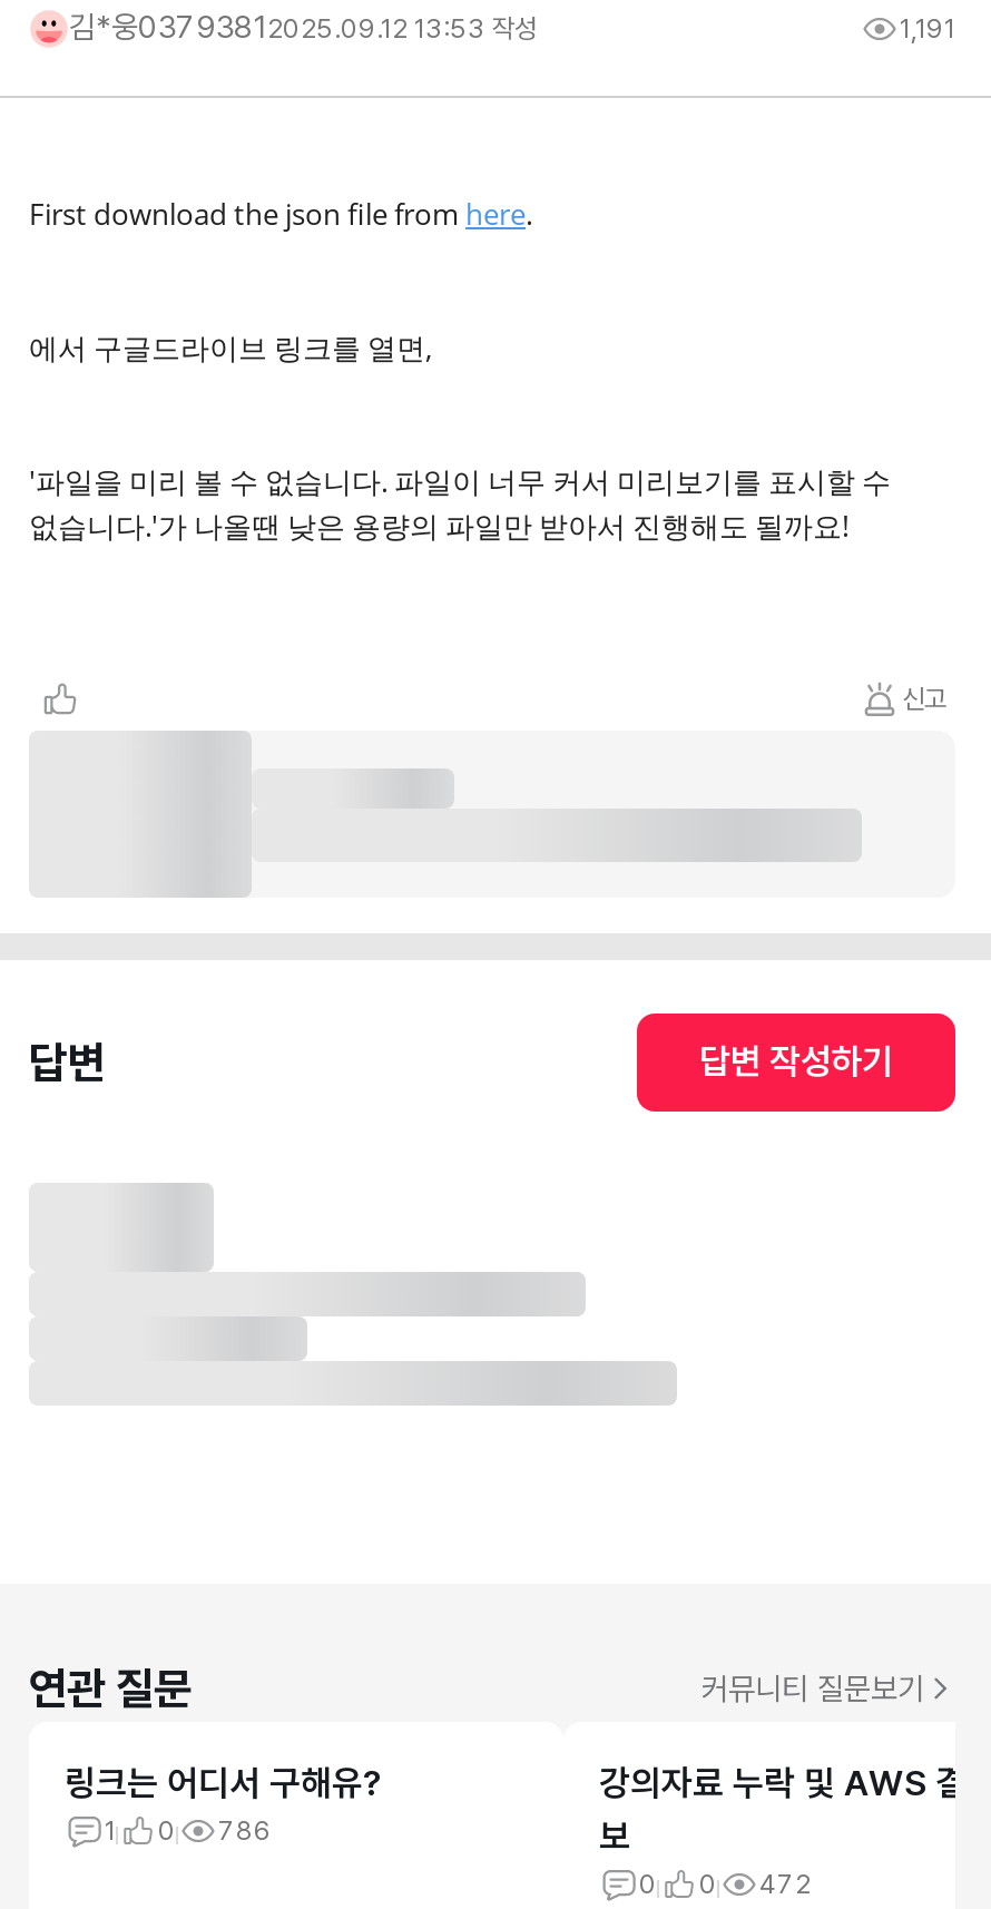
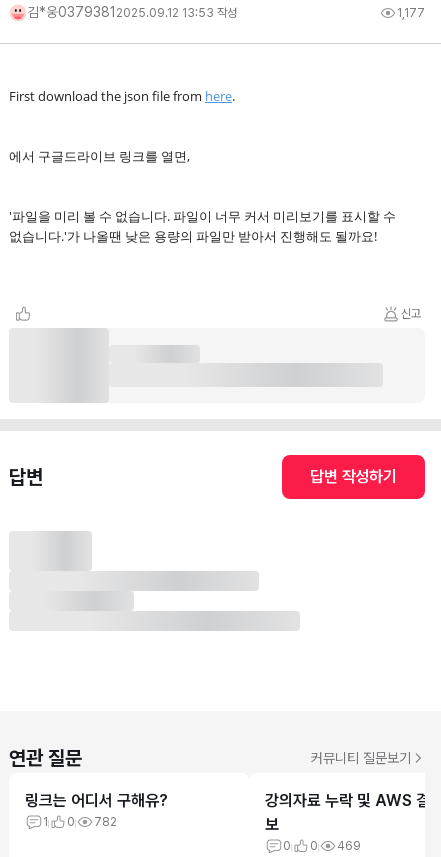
[900,12,955,43] 1,191 -> [397,5,425,19] 1,177
[105,1815,272,1847] 1 0 786 -> [43,815,117,829] 1 0 782
[639,1869,811,1900] 0 0 472 -> [283,839,361,853] 0 0 469

